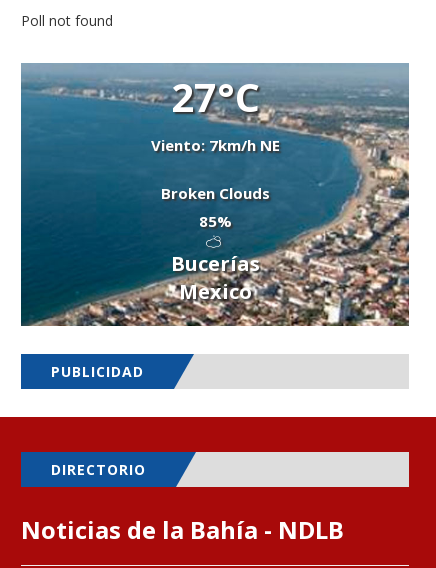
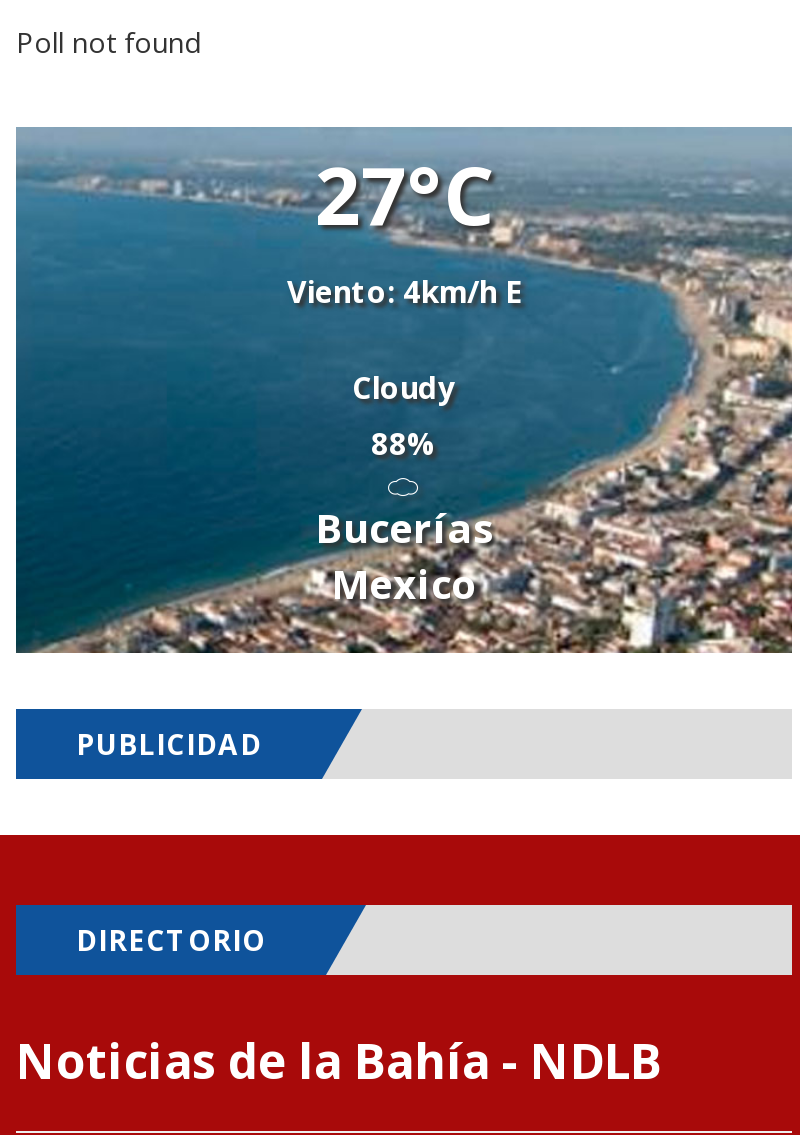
[150,135,279,155] Viento: 7km/h NE -> [287,271,521,311] Viento: 4km/h E
[160,183,269,231] Broken Clouds | 85% -> [352,367,456,463] Cloudy | 88%

